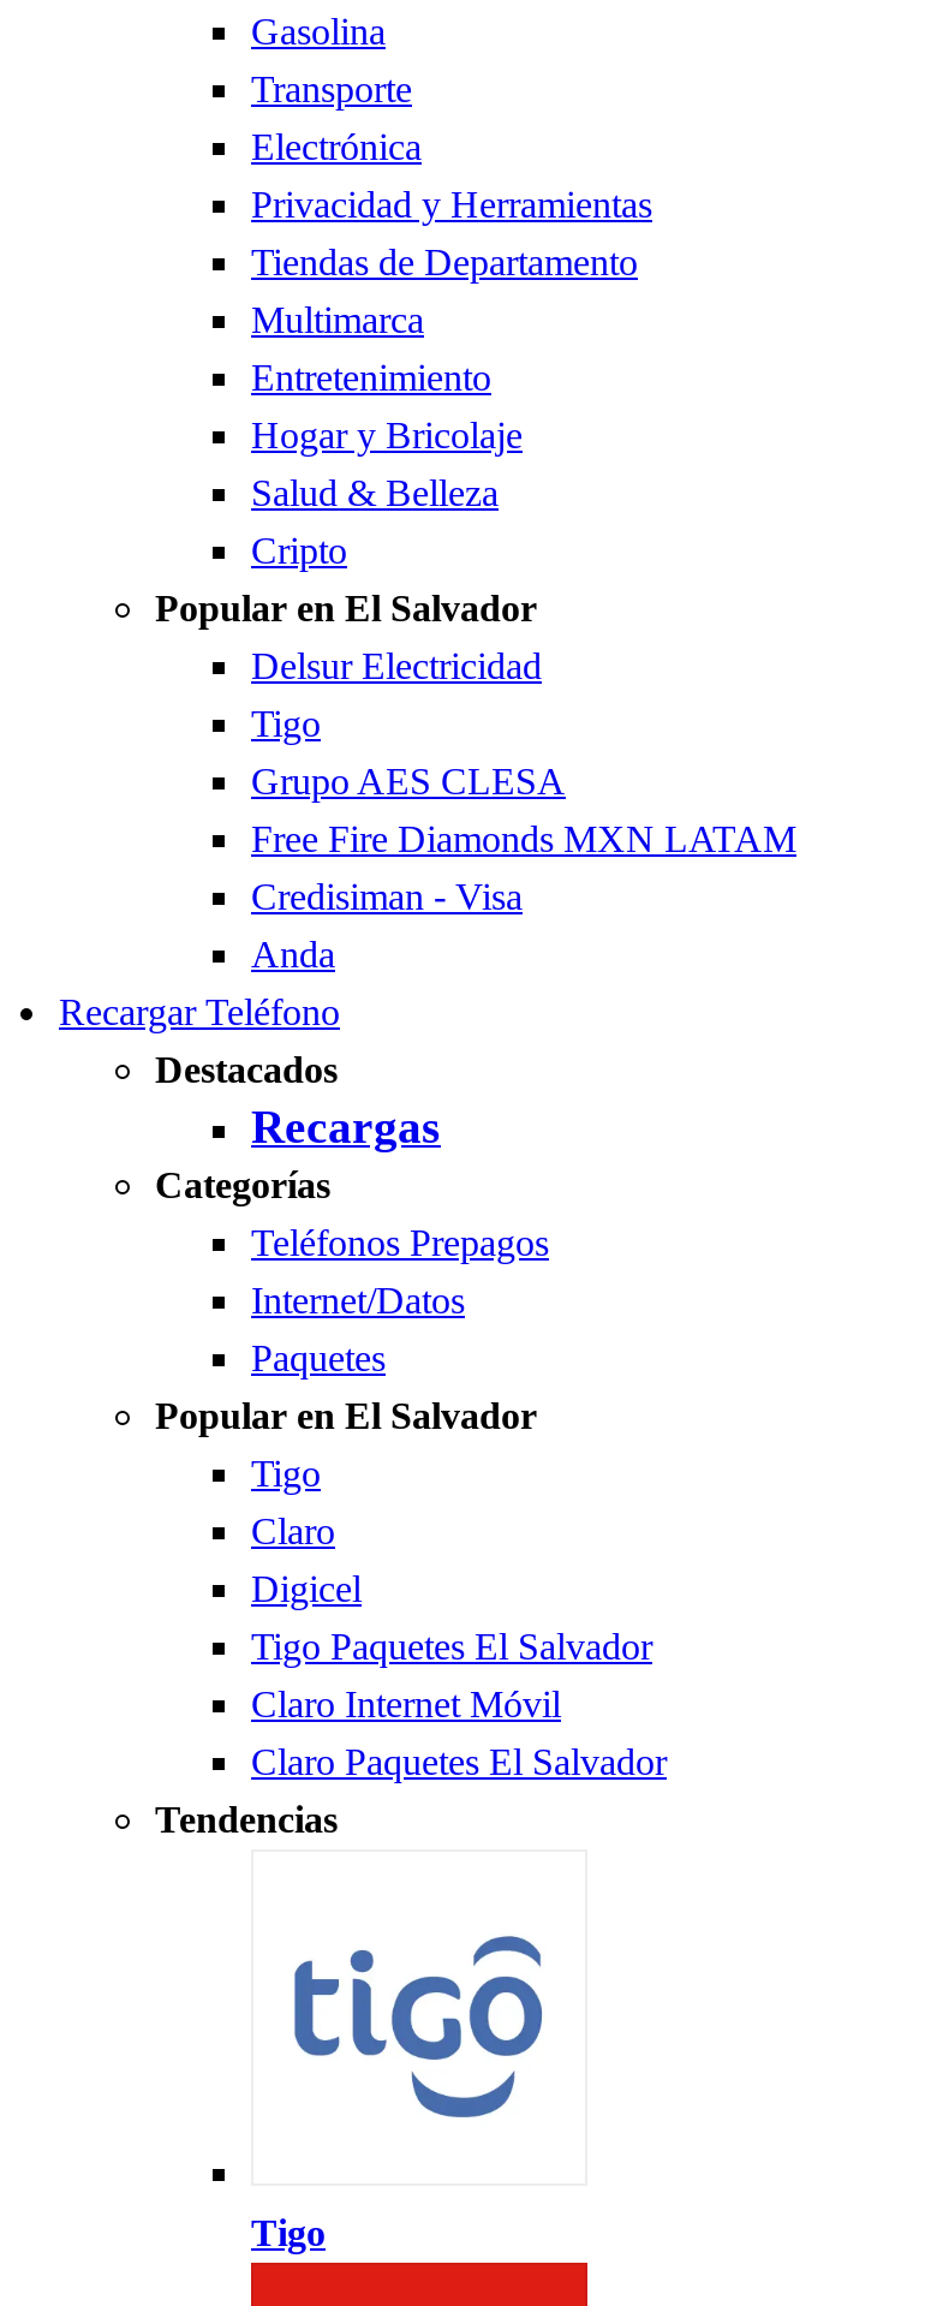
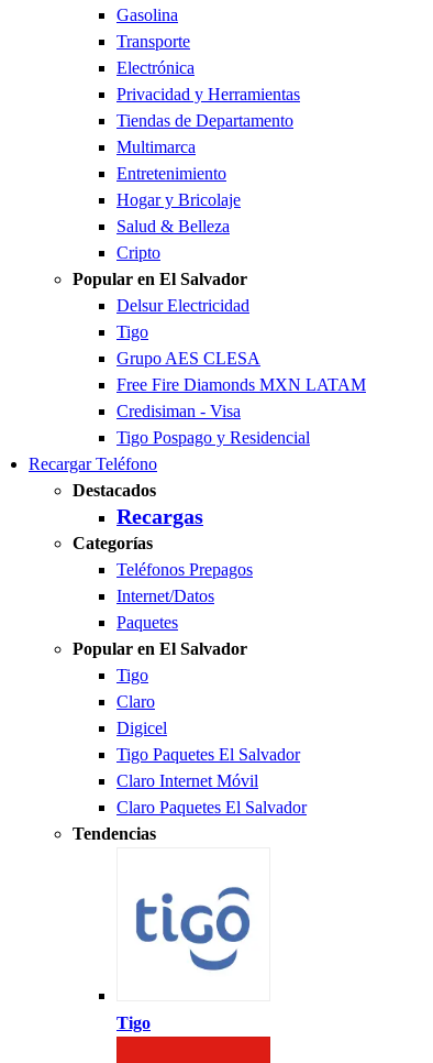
[251,934,335,975] Anda -> [116,428,310,447] Tigo Pospago y Residencial

